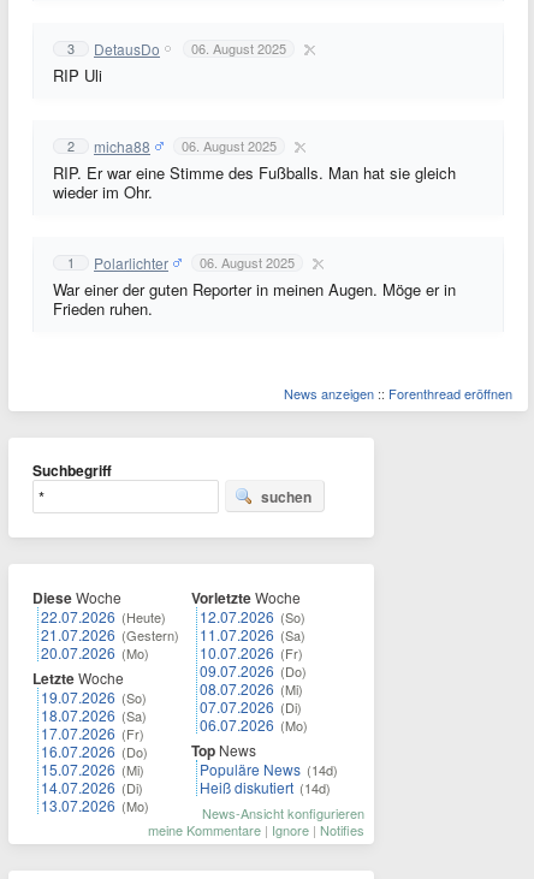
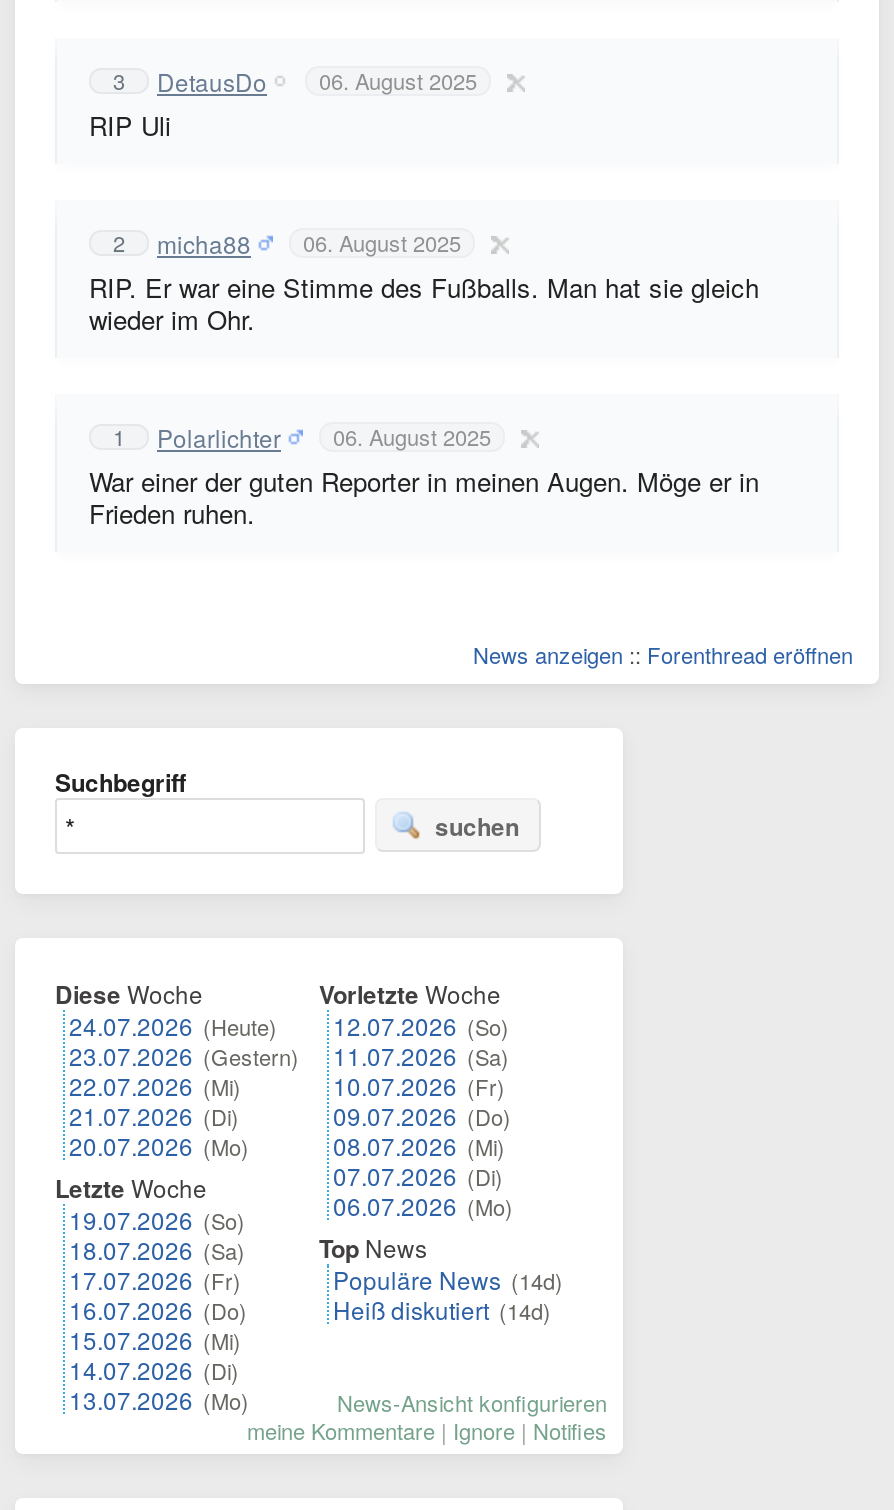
[41,606,179,645] 22.07.2026 (Heute) | 21.07.2026 (Gestern) -> [69,1008,299,1132] 24.07.2026 (Heute) | 23.07.2026 (Gestern) | 22.07.2026 (Mi) | 21.07.2026 (Di)

